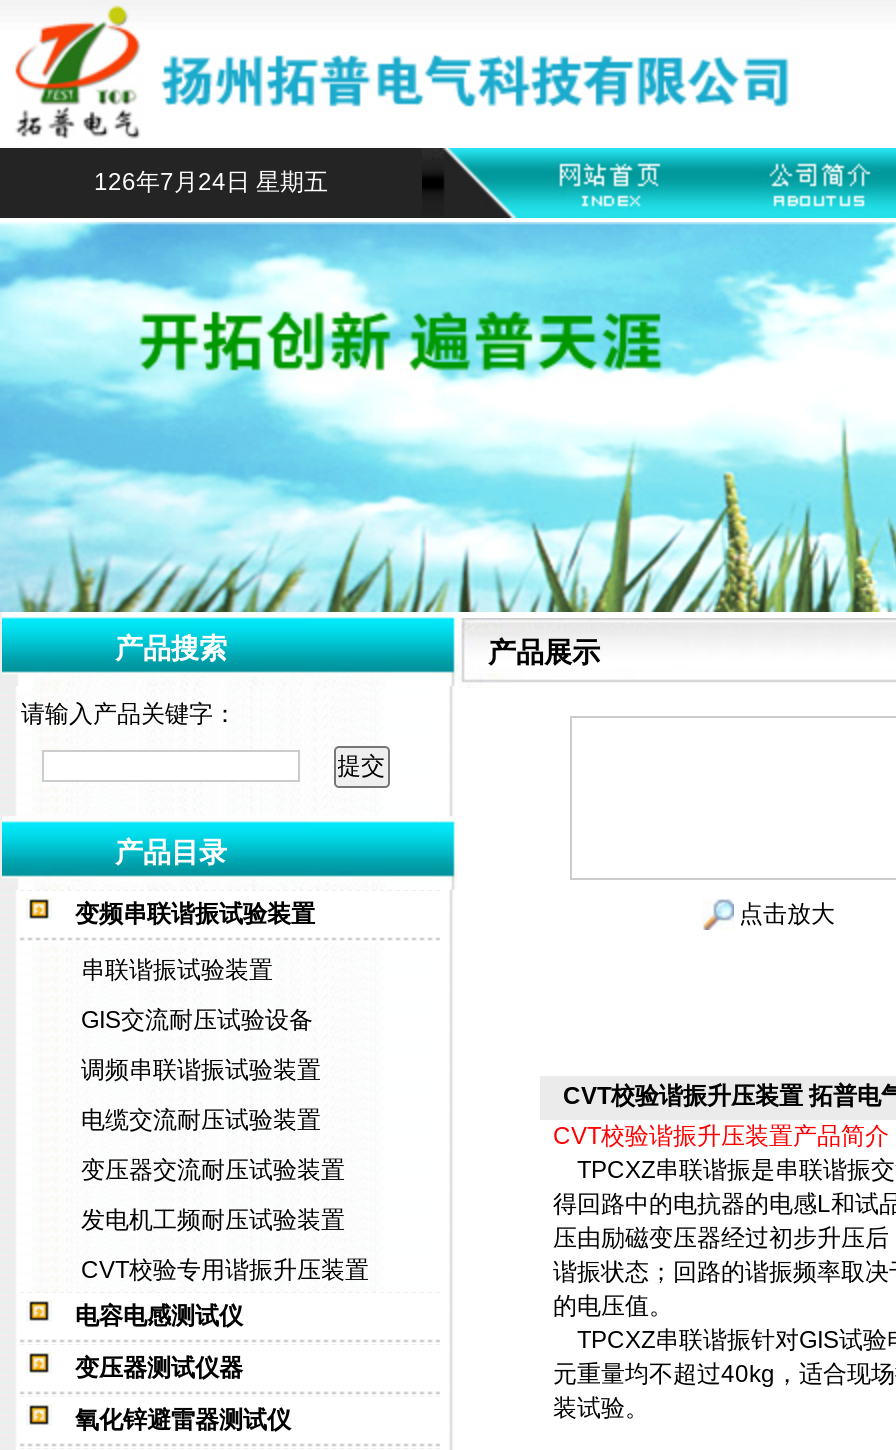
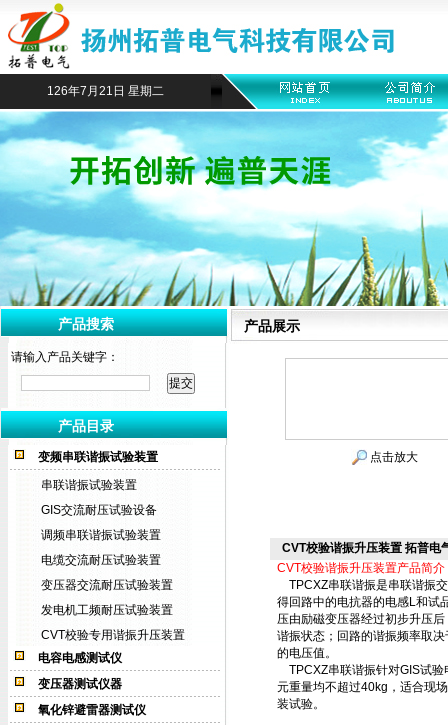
[94,168,328,196] 126年7月24日 星期五 -> [47,84,164,98] 126年7月21日 星期二

